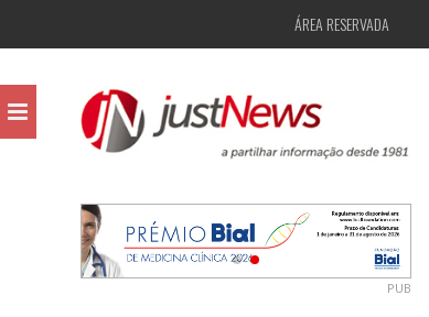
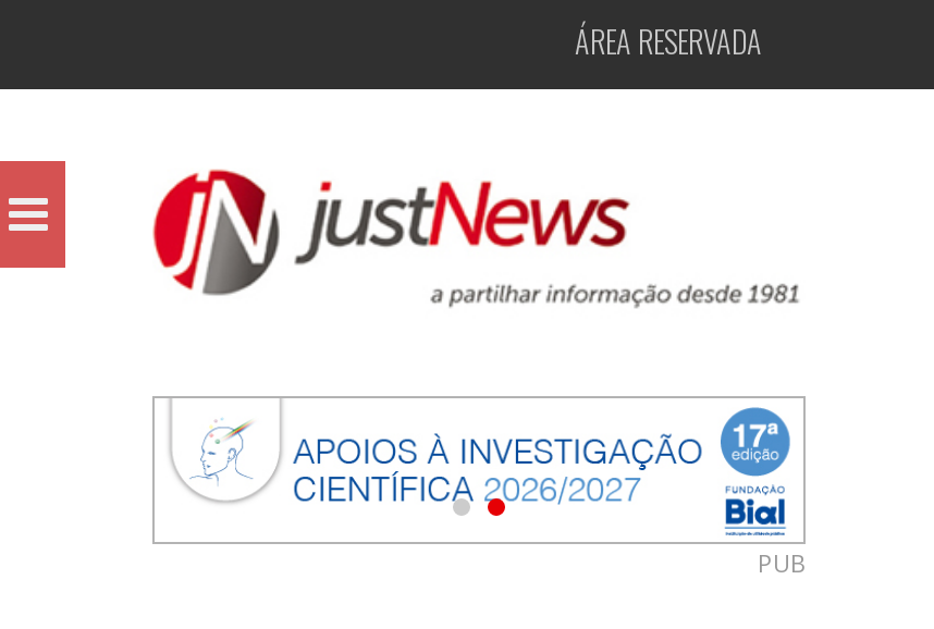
[81,204,404,278] [image] -> [155,398,792,542] [image]

